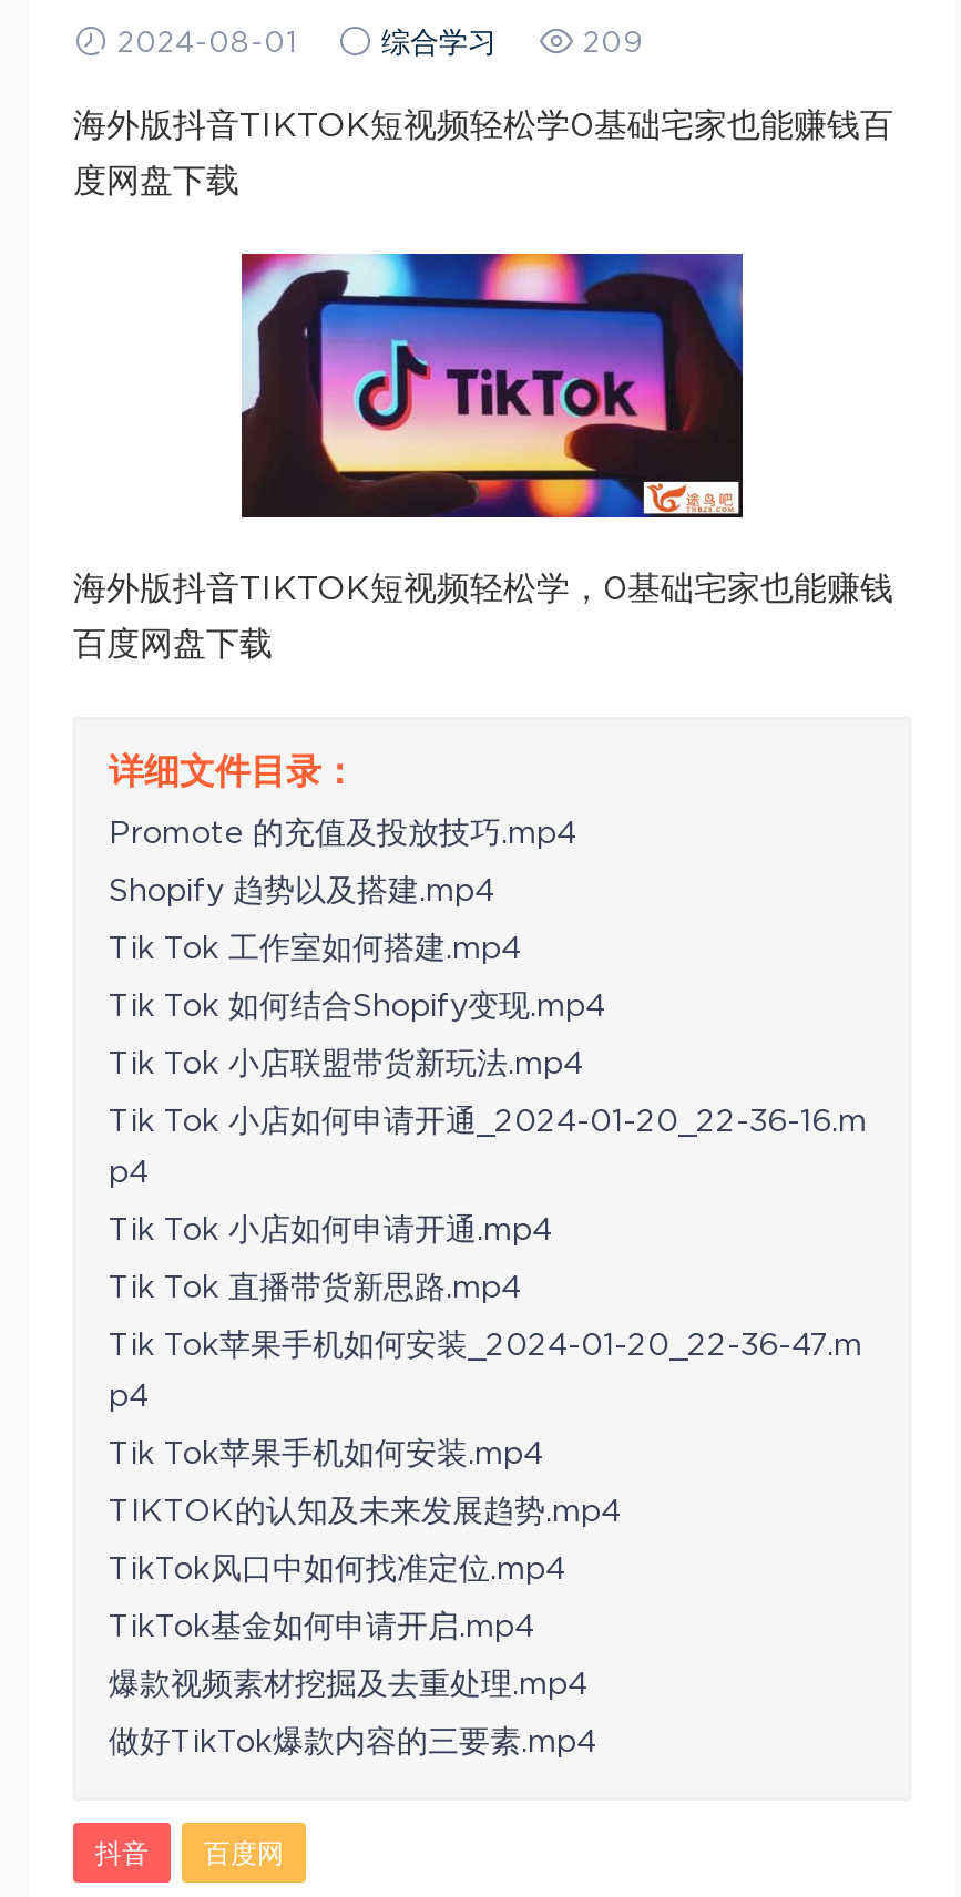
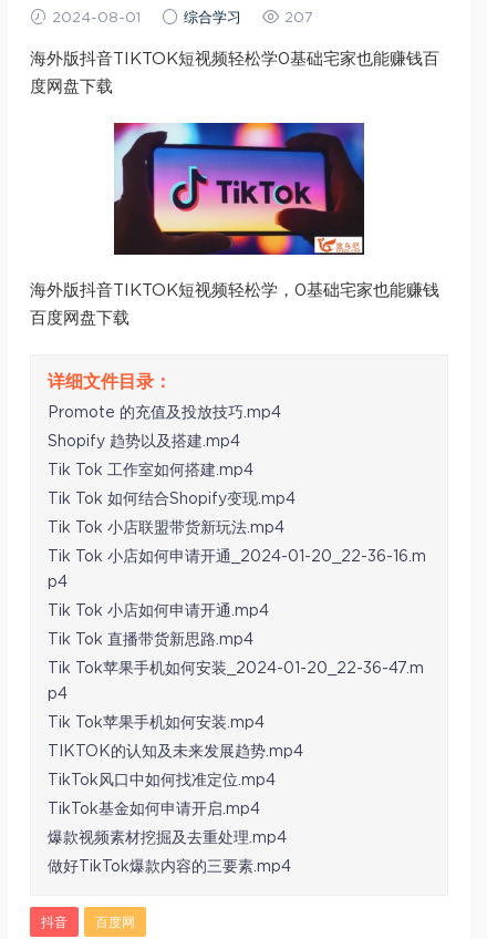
[574,31,643,59] 209 -> [280,11,313,26] 207

